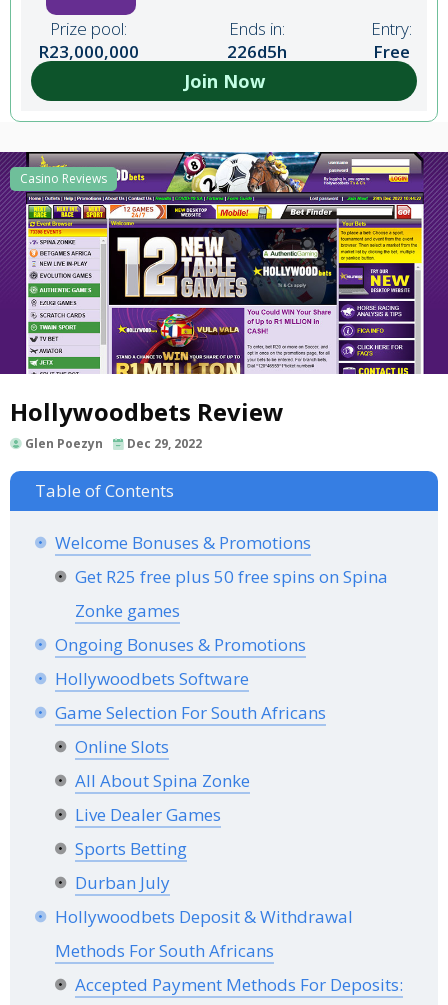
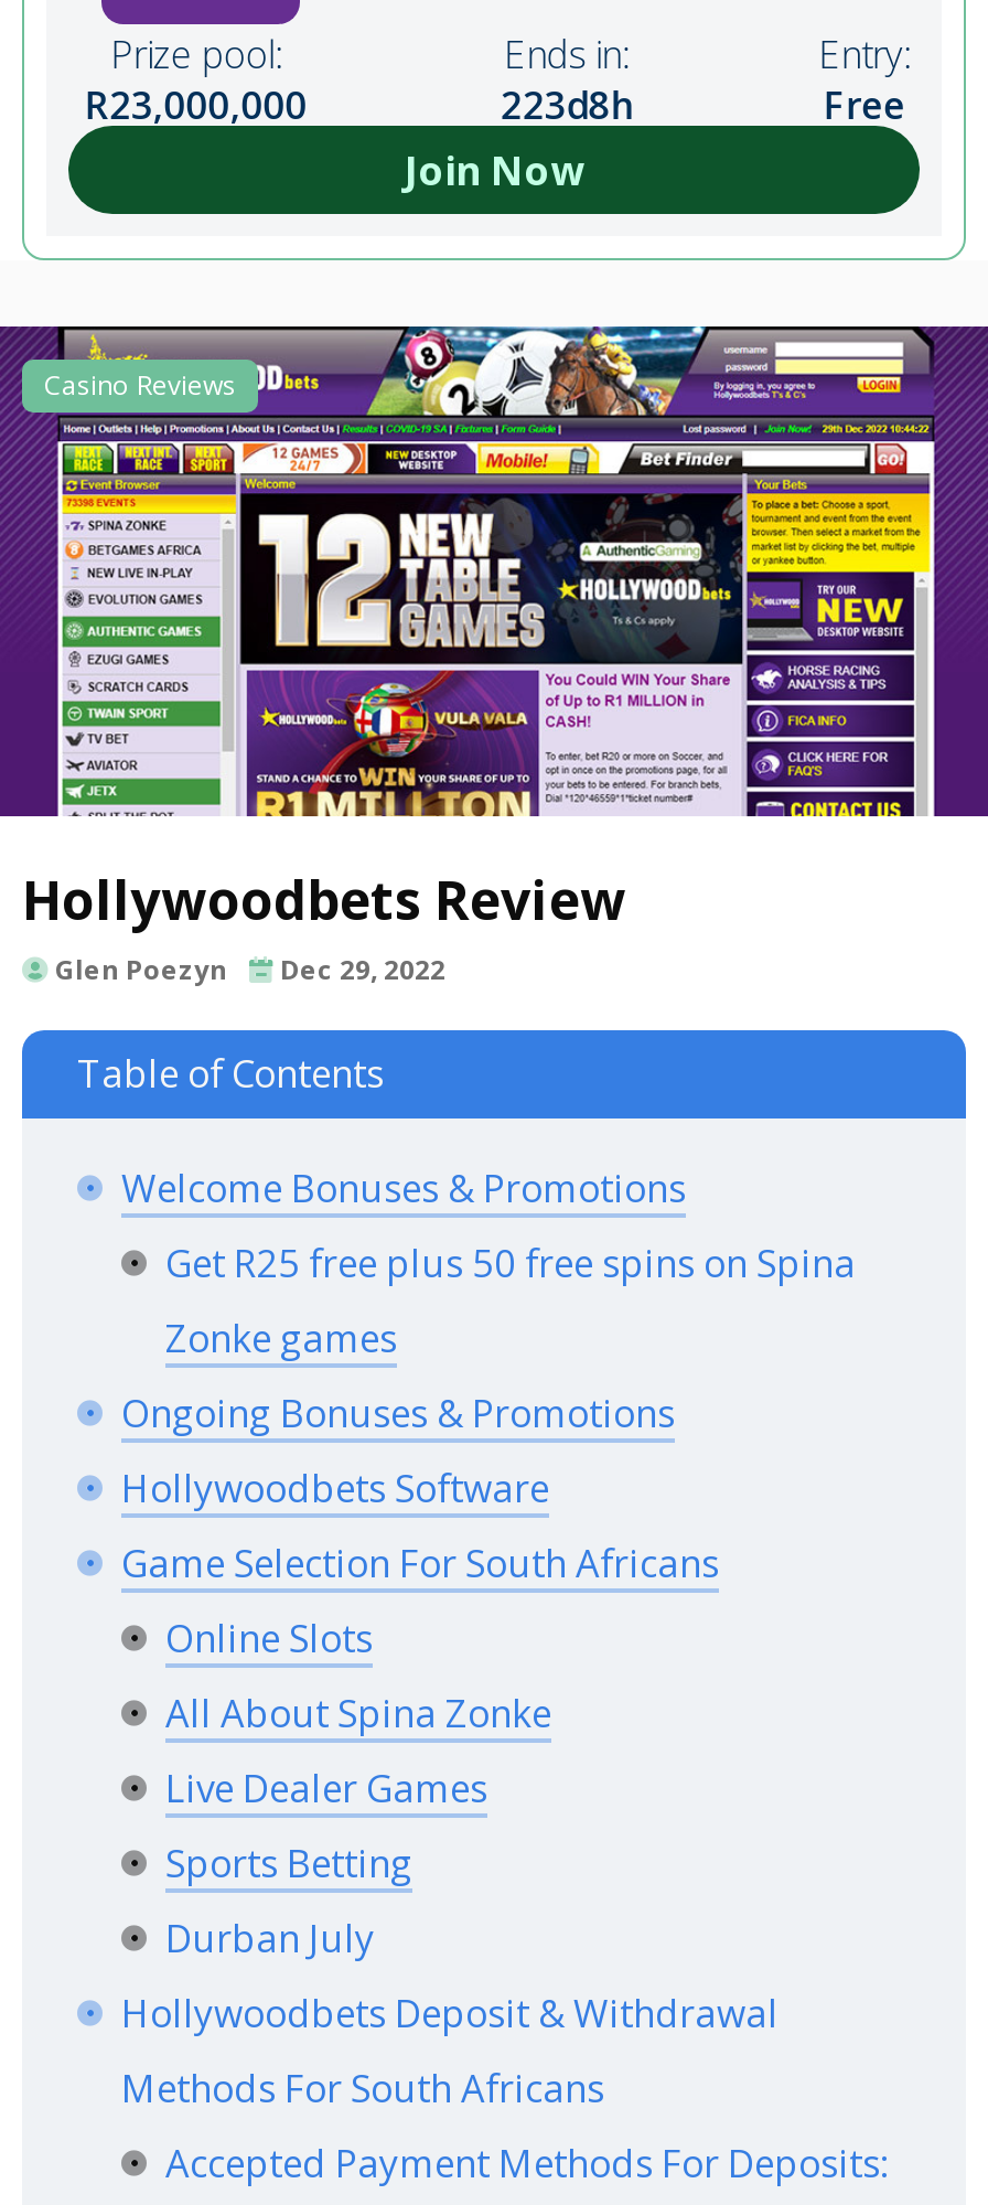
[227,40,287,63] 226d5h -> [500,79,632,130] 223d8h

